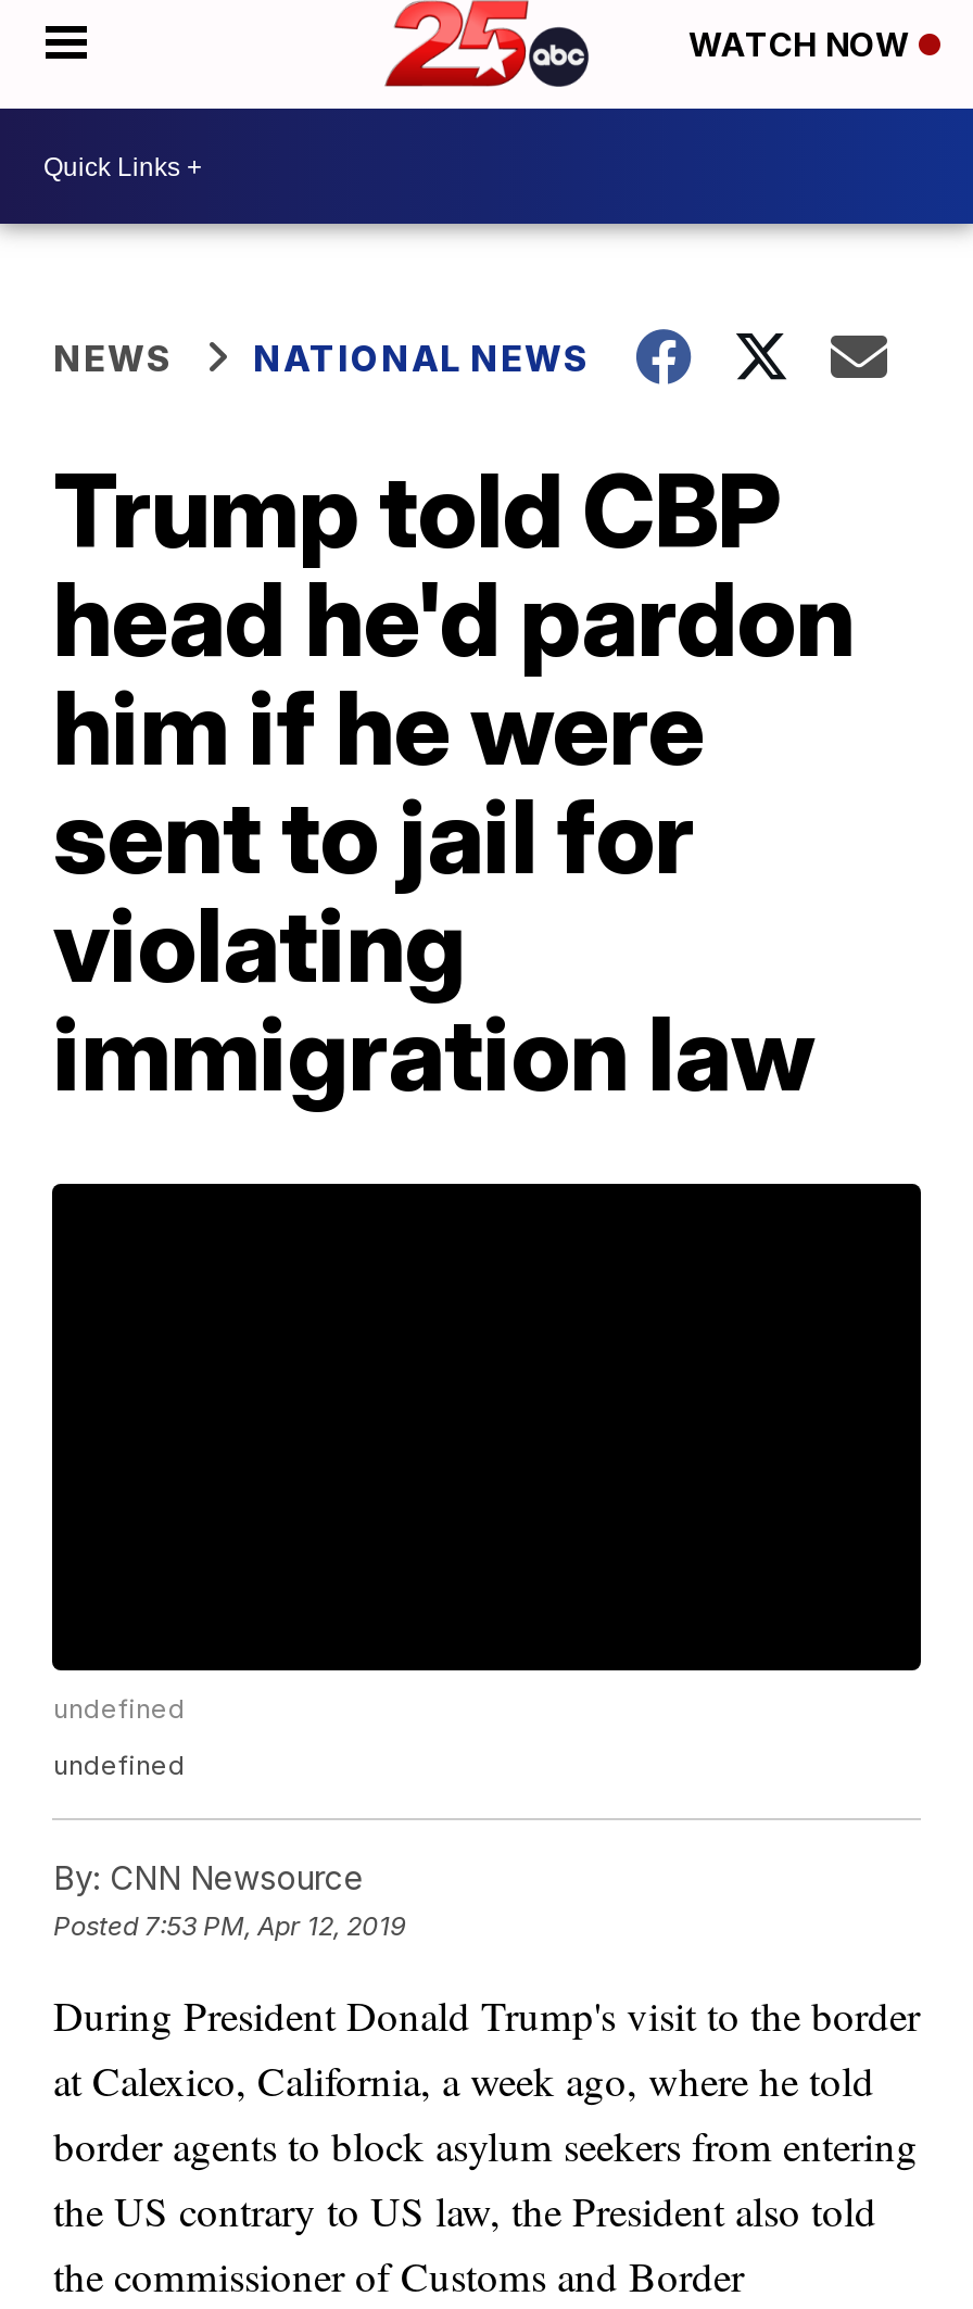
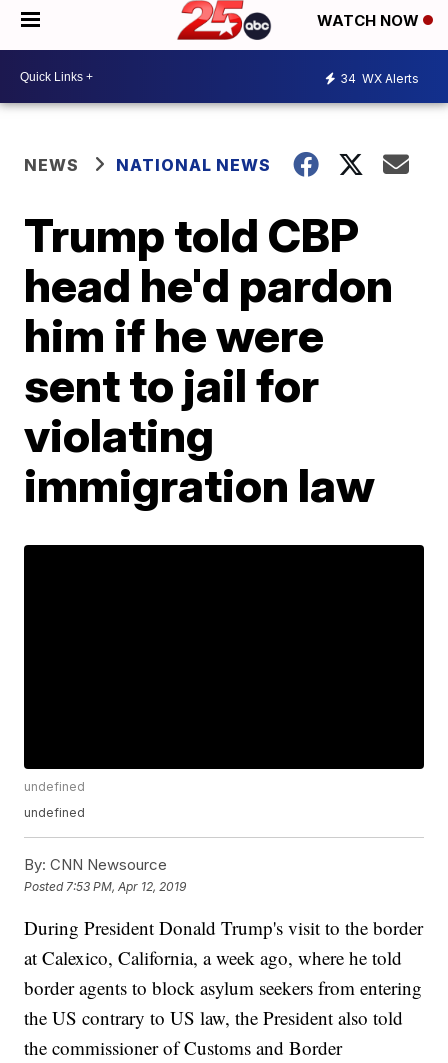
none -> [340,70,419,85] 34 WX Alerts

